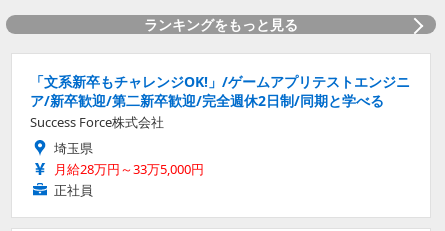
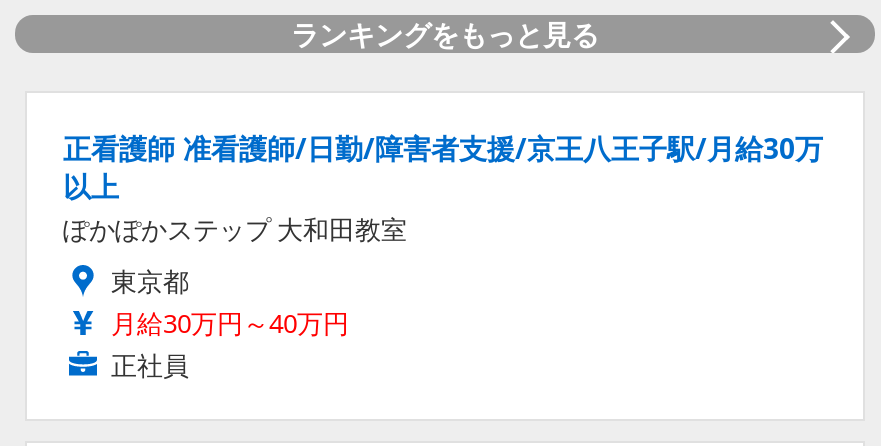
[30,72,410,178] 「文系新卒もチャレンジOK!」/ゲームアプリテストエンジニ | ア/新卒歓迎/第二新卒歓迎/完全週休2日制/同期と学べる | Success Force株式会社 | 埼玉県 | 月給28万円～33万5,000円 -> [63,130,823,342] 正看護師 准看護師/日勤/障害者支援/京王八王子駅/月給30万 | 以上 | ぽかぽかステップ 大和田教室 | 東京都 | 月給30万円～40万円

